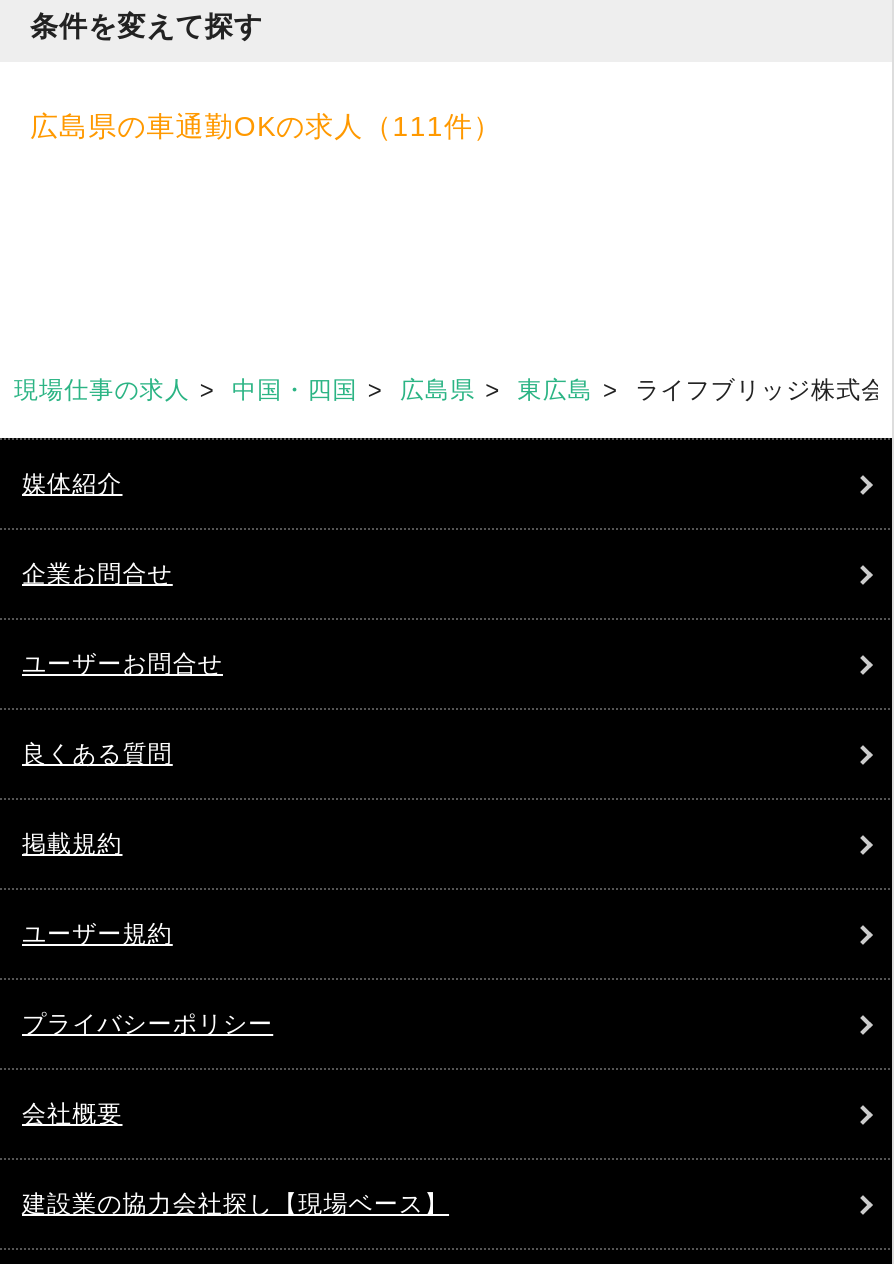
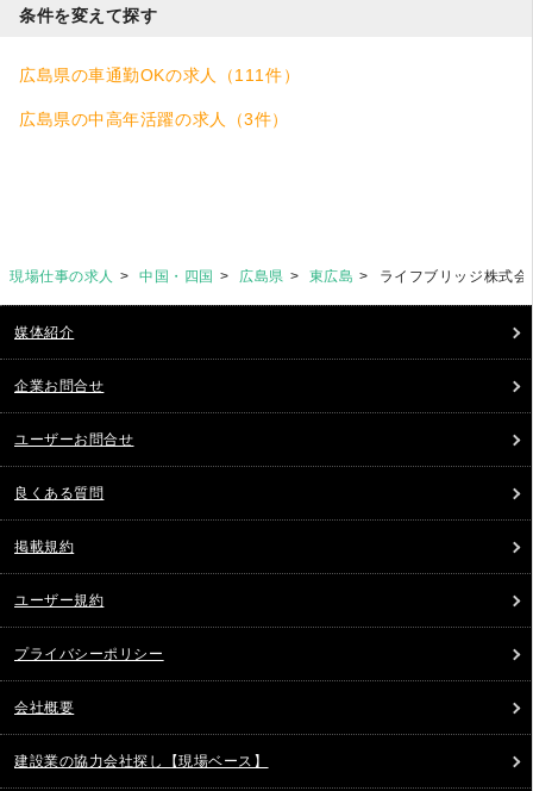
none -> [19,110,289,129] 広島県の中高年活躍の求人（3件）

